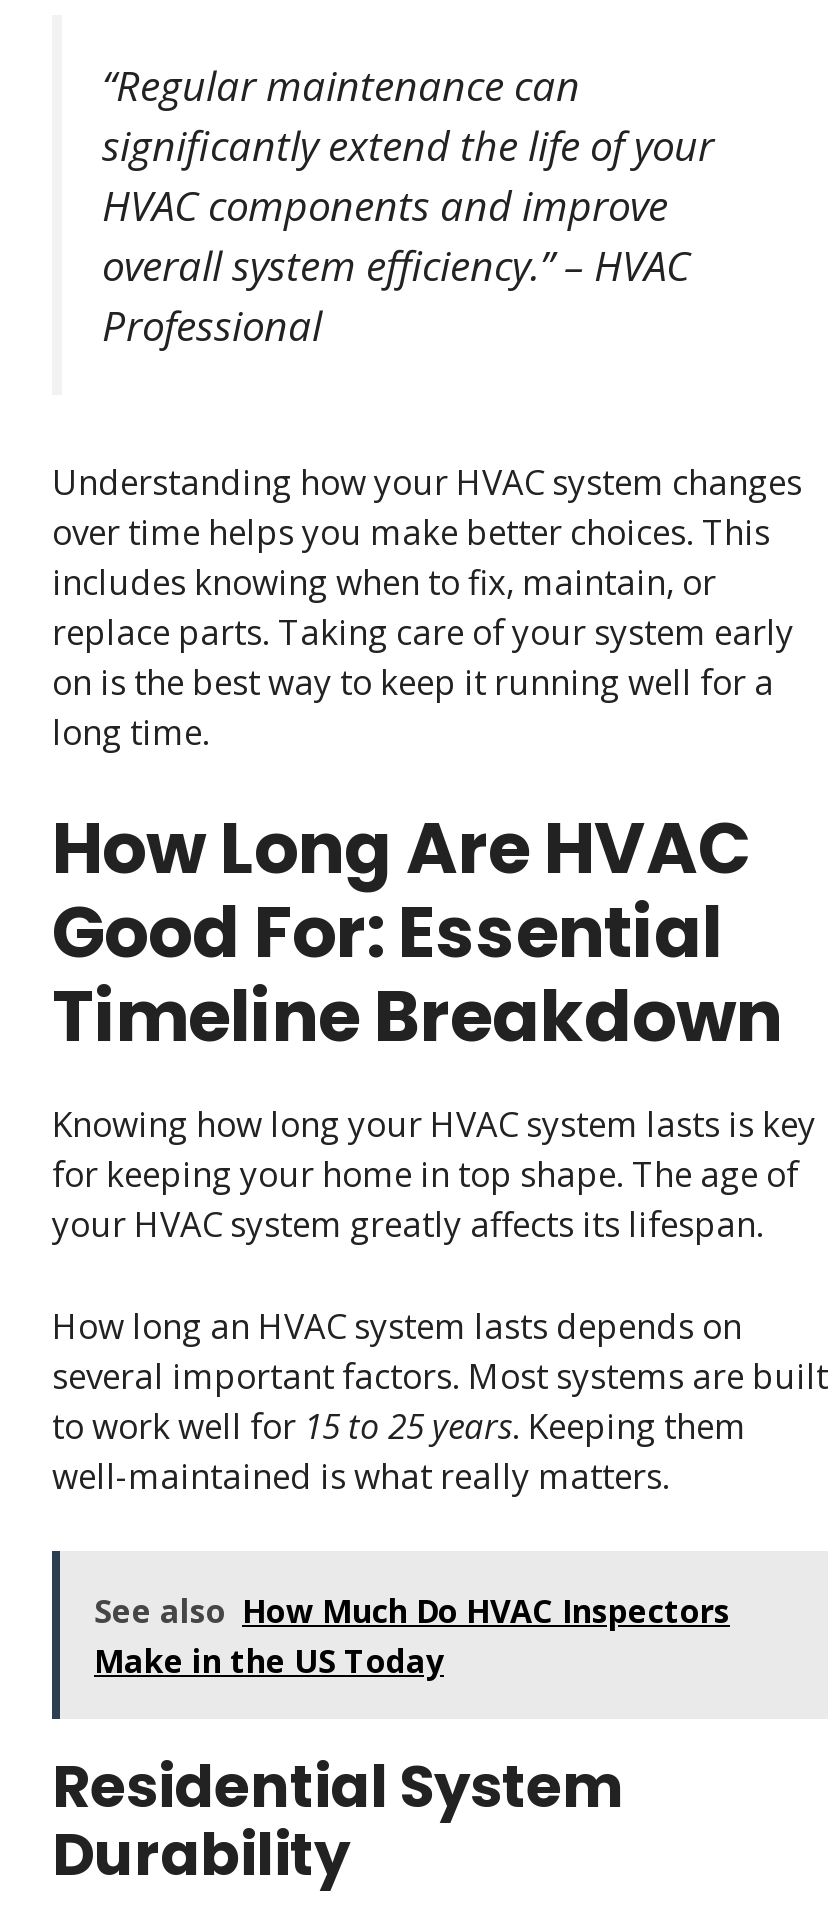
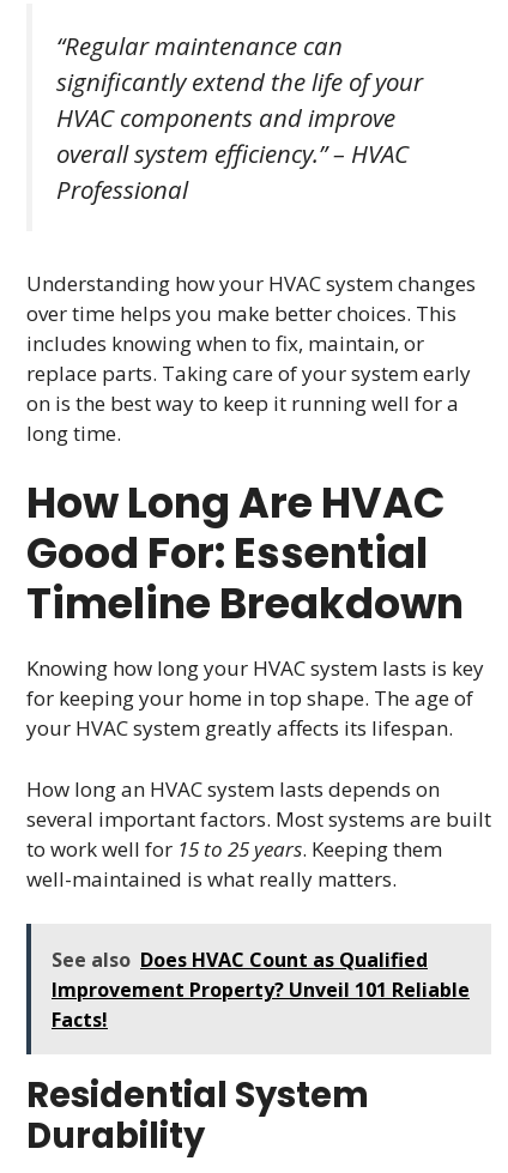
[94,1590,730,1684] See also How Much Do HVAC Inspectors | Make in the US Today -> [52,947,470,1033] See also Does HVAC Count as Qualified | Improvement Property? Unveil 101 Reliable | Facts!

